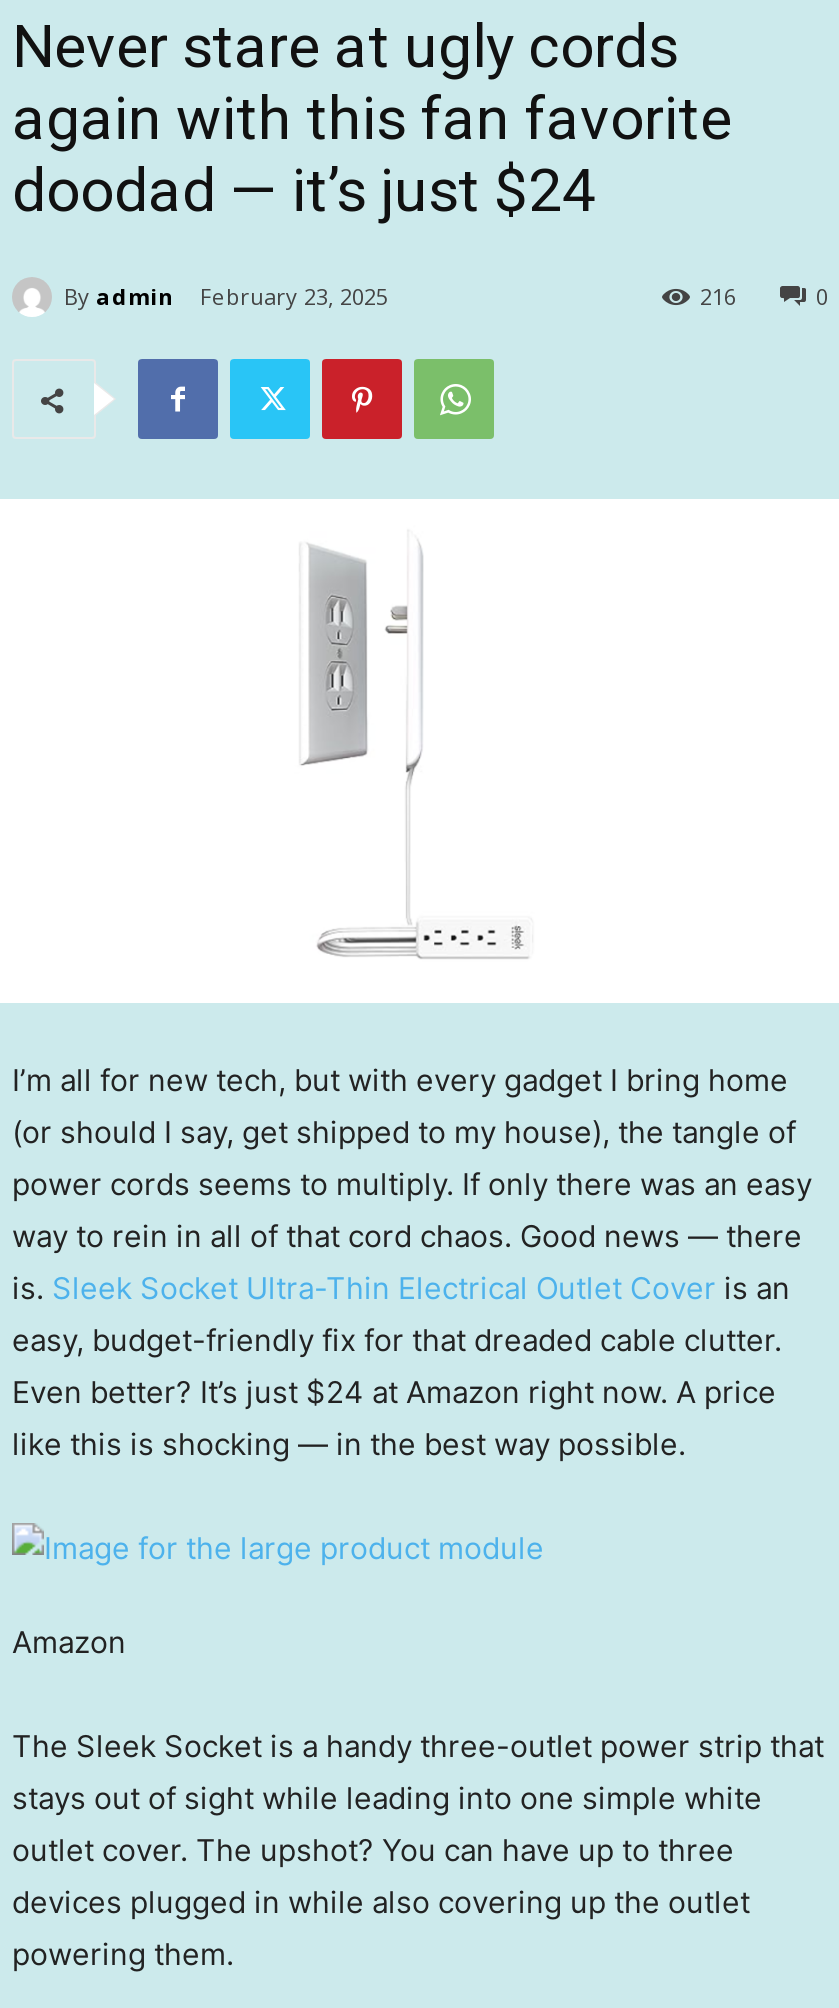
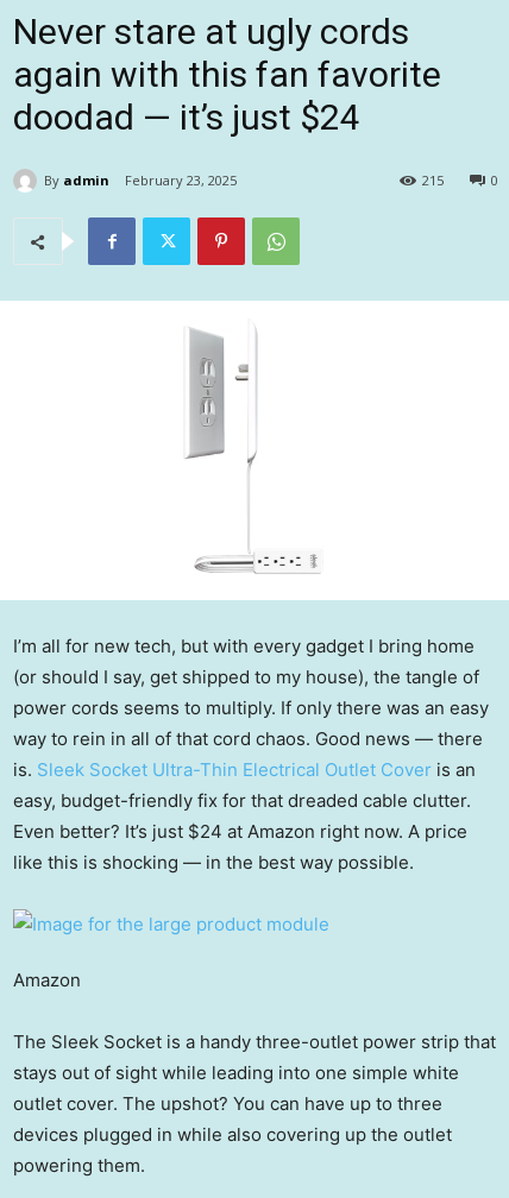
[700,282,736,312] 216 -> [422,171,444,189] 215

